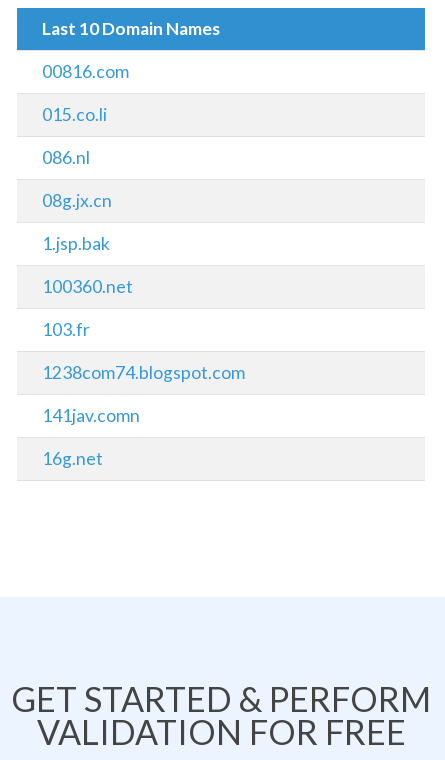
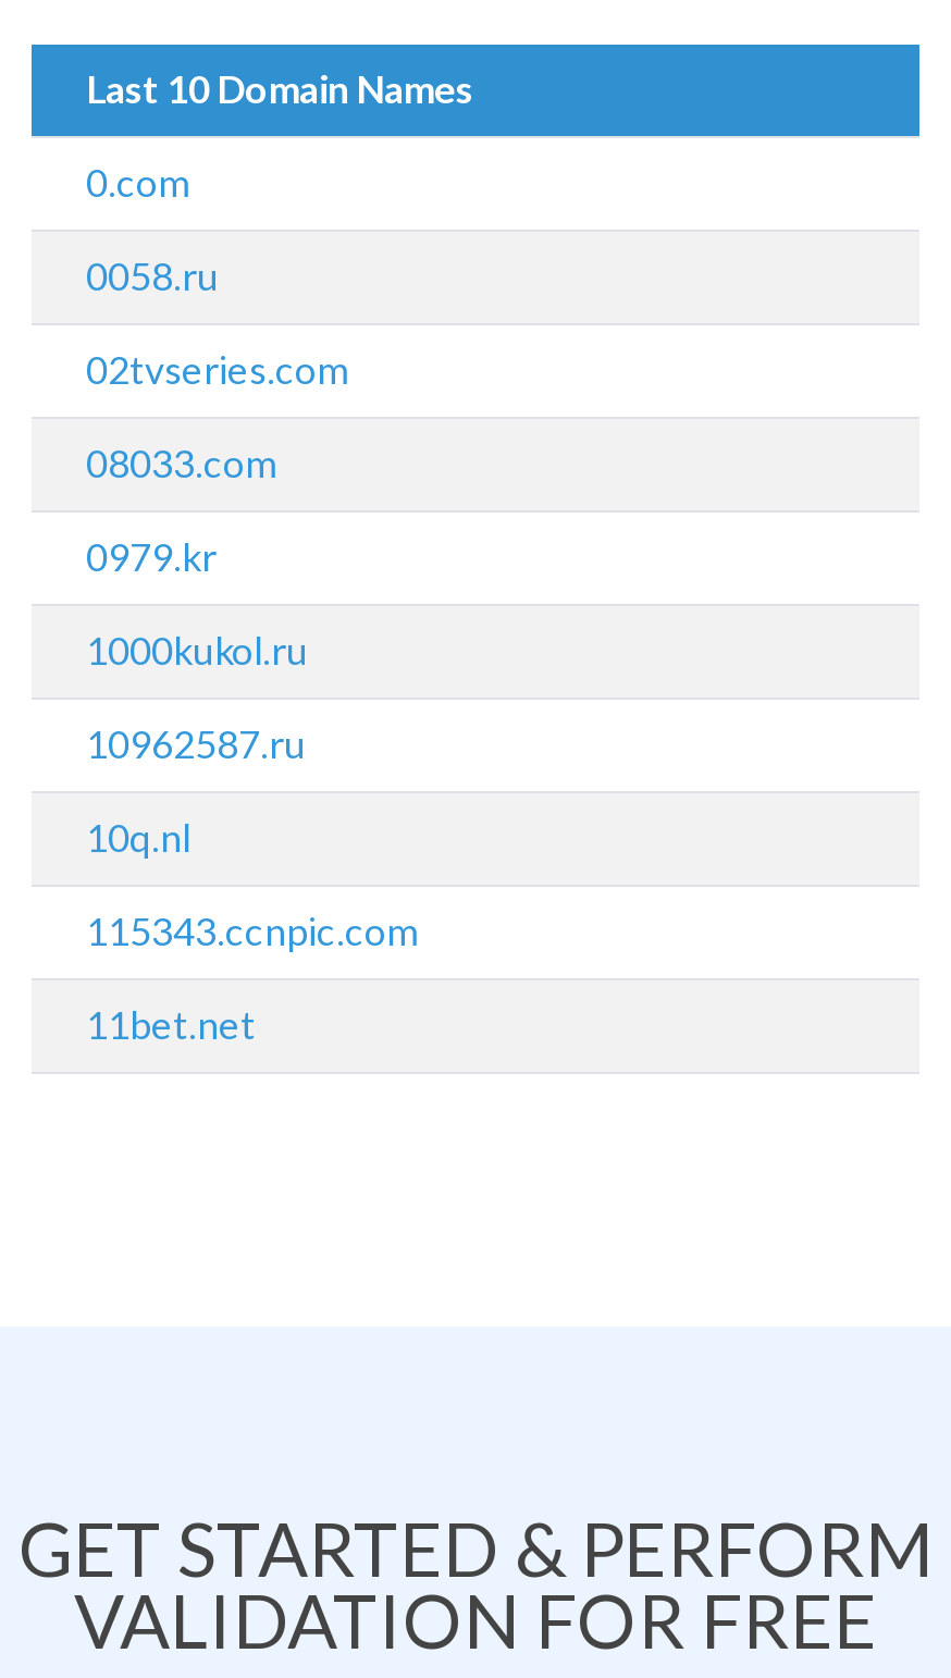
[42,61,129,82] 00816.com -> [86,160,188,206] 0.com
[42,104,107,125] 015.co.li -> [86,254,219,299] 0058.ru
[42,147,90,168] 086.nl -> [86,347,347,393] 02tvseries.com
[42,190,112,211] 08g.jx.cn -> [86,441,275,486] 08033.com
[42,233,110,254] 1.jsp.bak -> [86,534,217,580] 0979.kr
[42,276,133,297] 100360.net -> [86,628,308,674] 1000kukol.ru
[42,319,90,340] 103.fr -> [86,721,306,767] 10962587.ru
[42,362,245,383] 1238com74.blogspot.com -> [86,815,190,861] 10q.nl
[42,405,140,426] 141jav.comn -> [86,909,417,954] 115343.ccnpic.com
[42,448,103,469] 16g.net -> [86,1002,256,1048] 11bet.net

